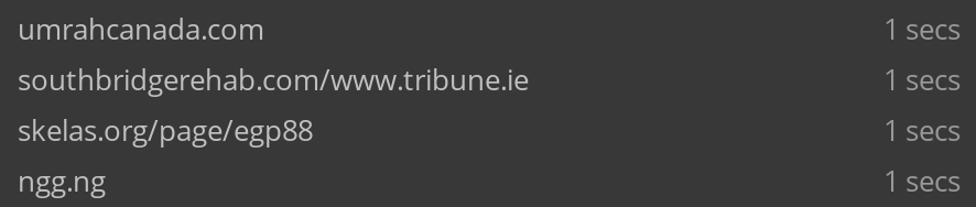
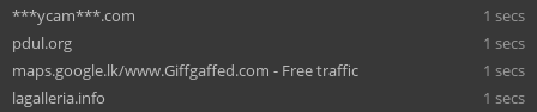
[18,8,264,48] umrahcanada.com -> [12,4,135,26] ***ycam***.com
[18,59,529,98] southbridgerehab.com/www.tribune.ie -> [12,32,72,53] pdul.org
[18,109,313,149] skelas.org/page/egp88 -> [12,59,358,81] maps.google.lk/www.Giffgaffed.com - Free traffic
[18,160,106,200] ngg.ng -> [12,87,105,108] lagalleria.info

